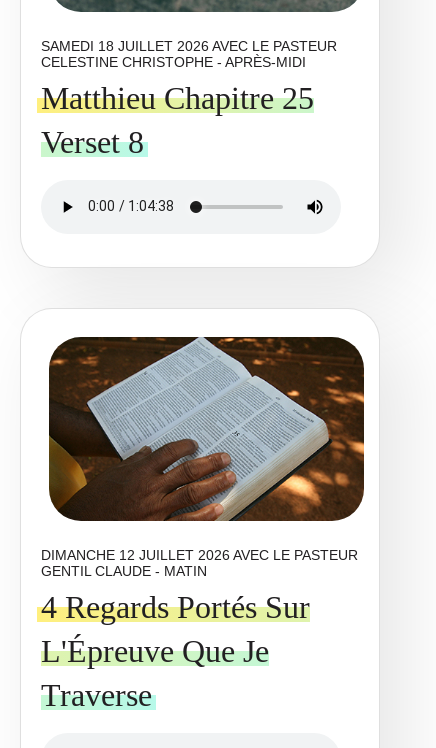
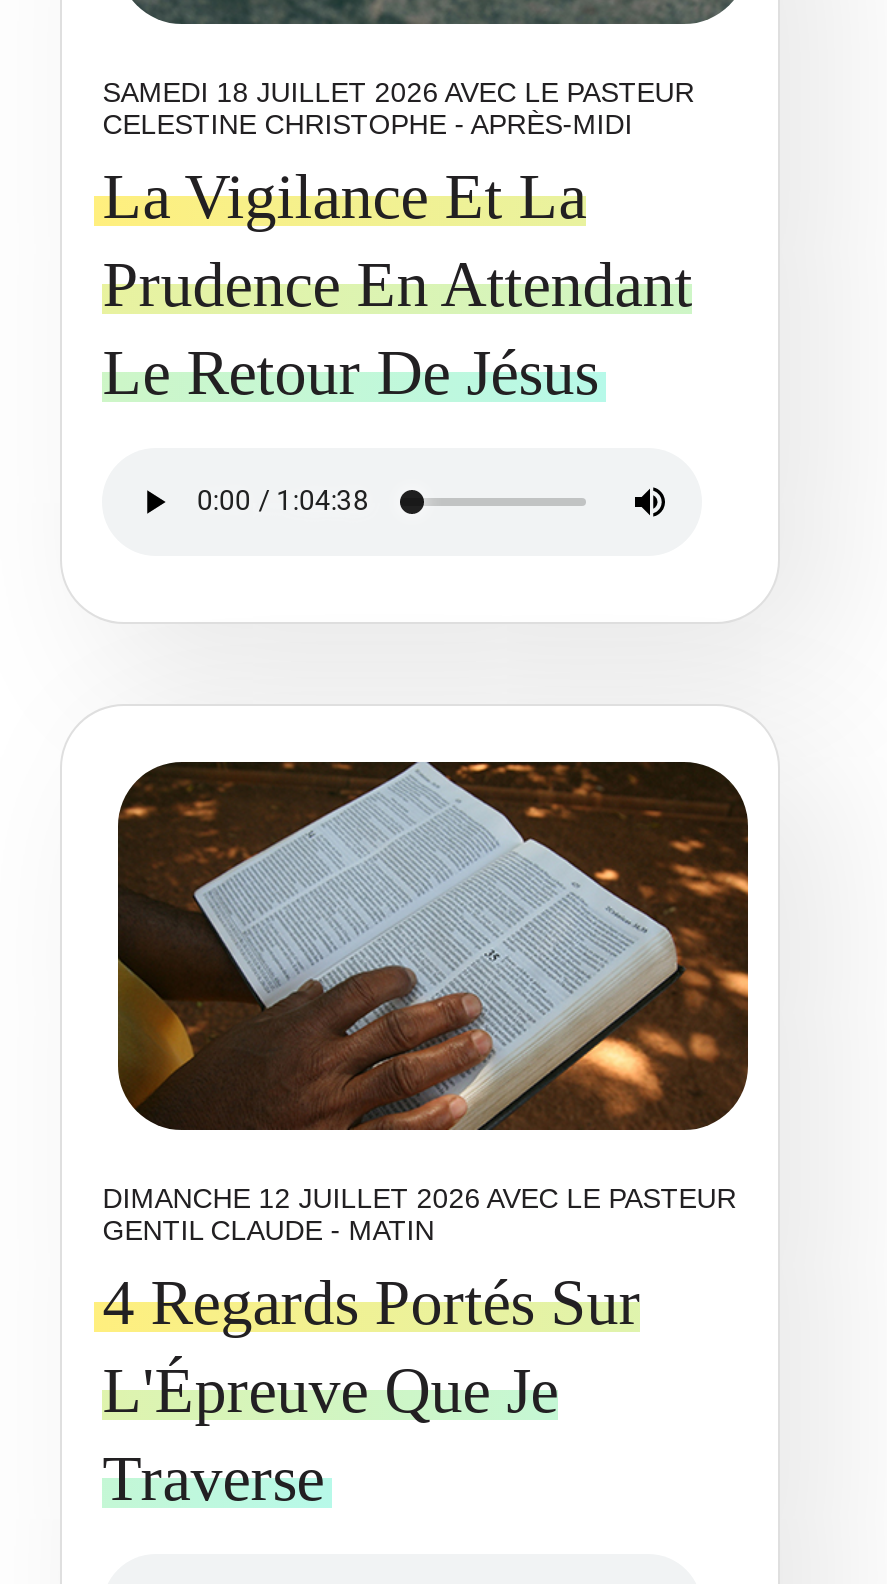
[41,80,314,160] Matthieu Chapitre 25 | Verset 8 -> [102,159,692,407] La Vigilance Et La | Prudence En Attendant | Le Retour De Jésus

